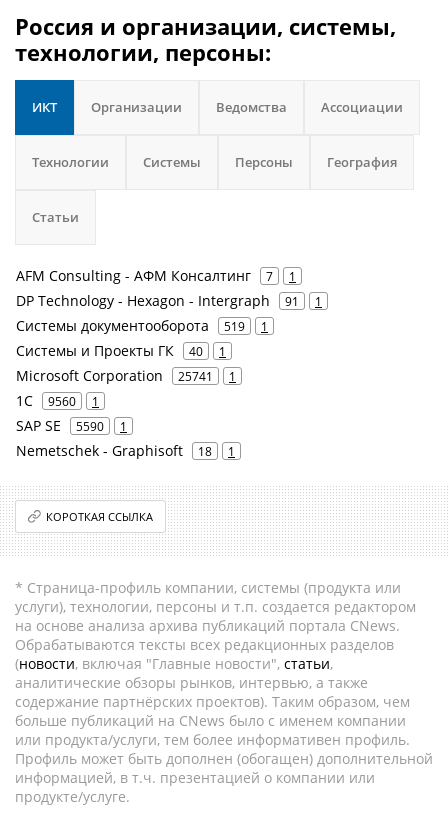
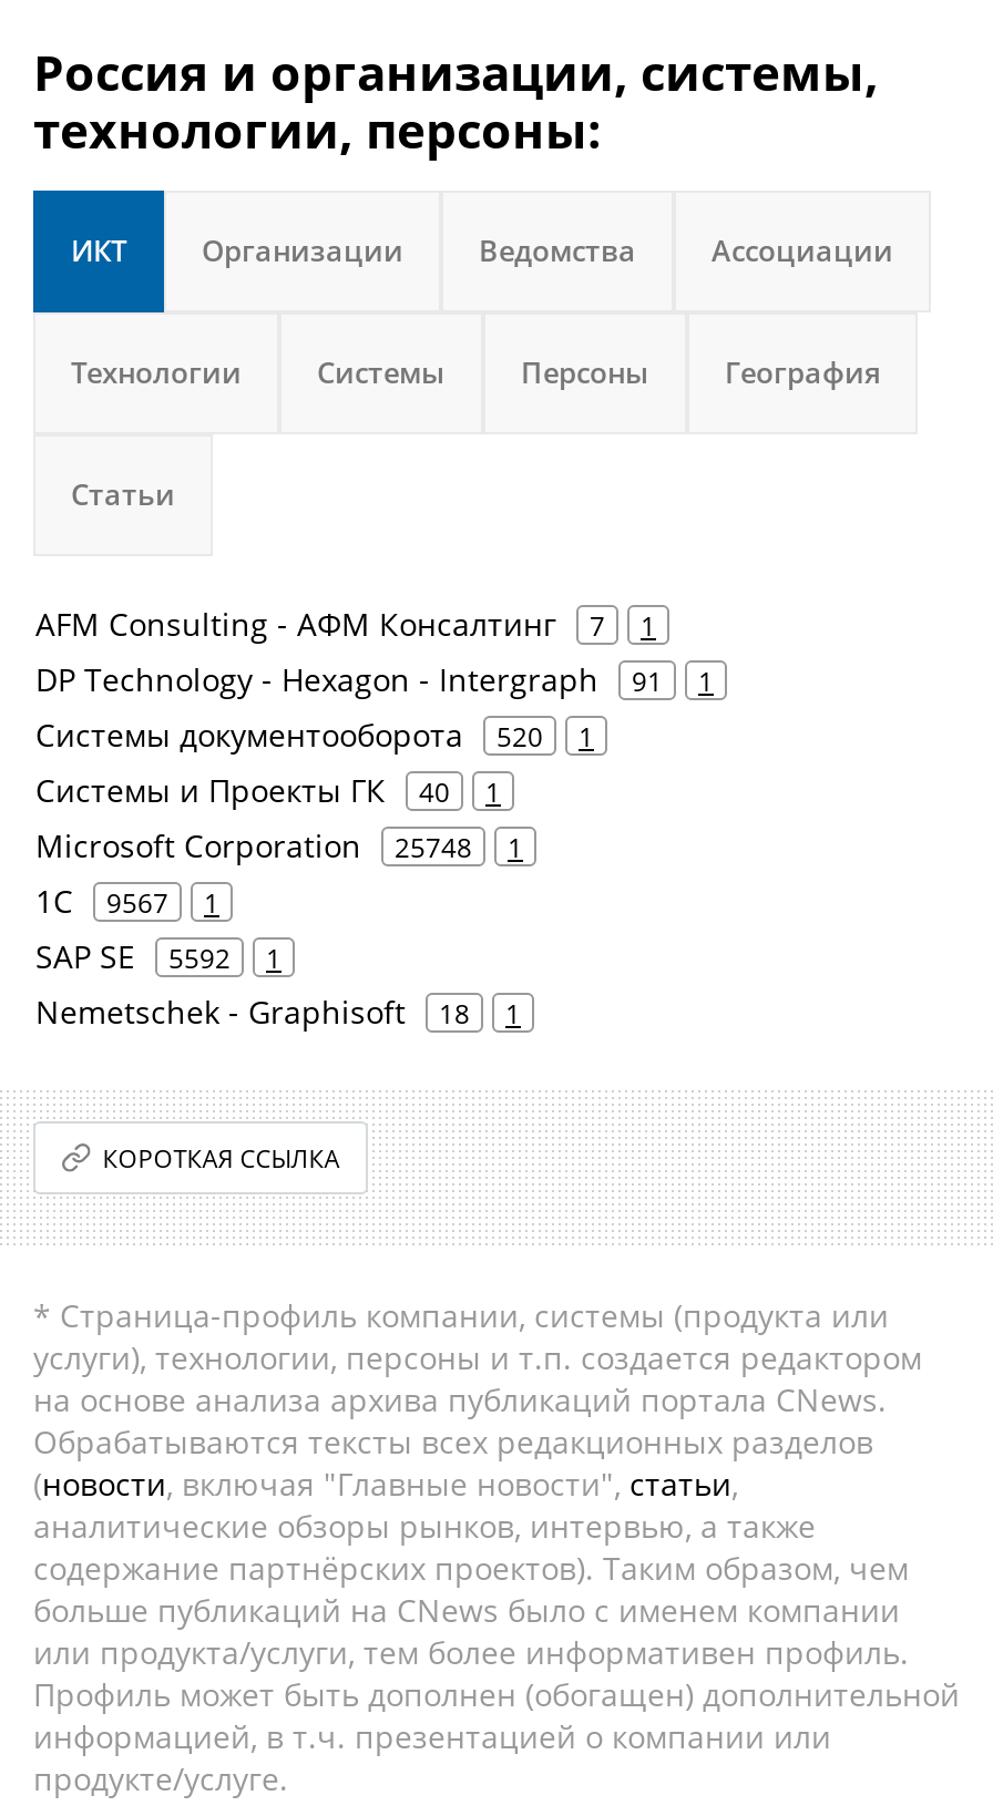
[16,316,268,335] Системы документооборота 519 1 -> [35,714,594,756] Системы документооборота 520 1
[16,366,236,385] Microsoft Corporation 25741 1 -> [35,824,523,866] Microsoft Corporation 25748 1
[16,391,99,410] 1С 9560 1 -> [35,880,219,922] 1С 9567 1
[16,416,127,435] SAP SE 5590 1 -> [35,935,281,977] SAP SE 5592 1

